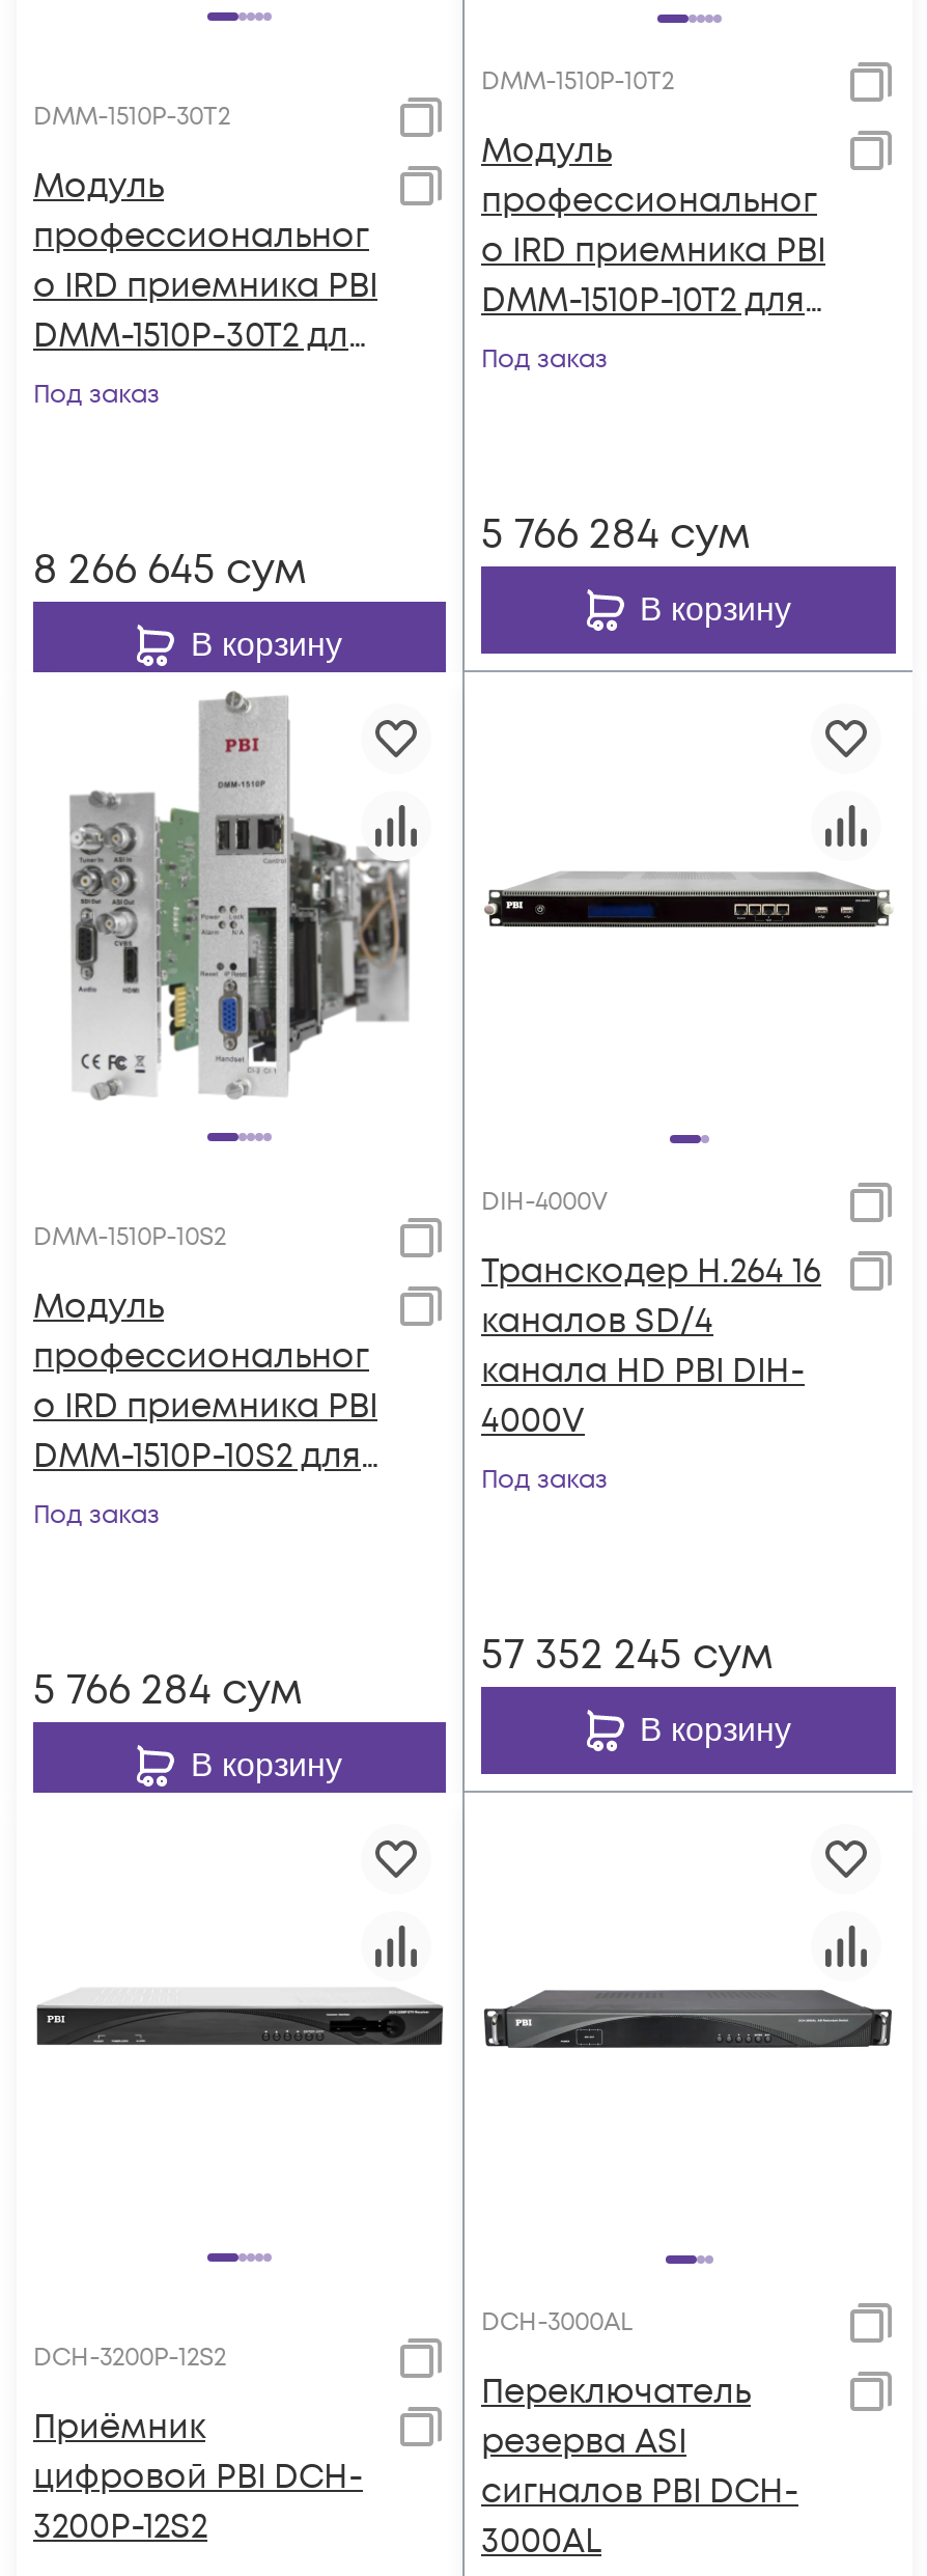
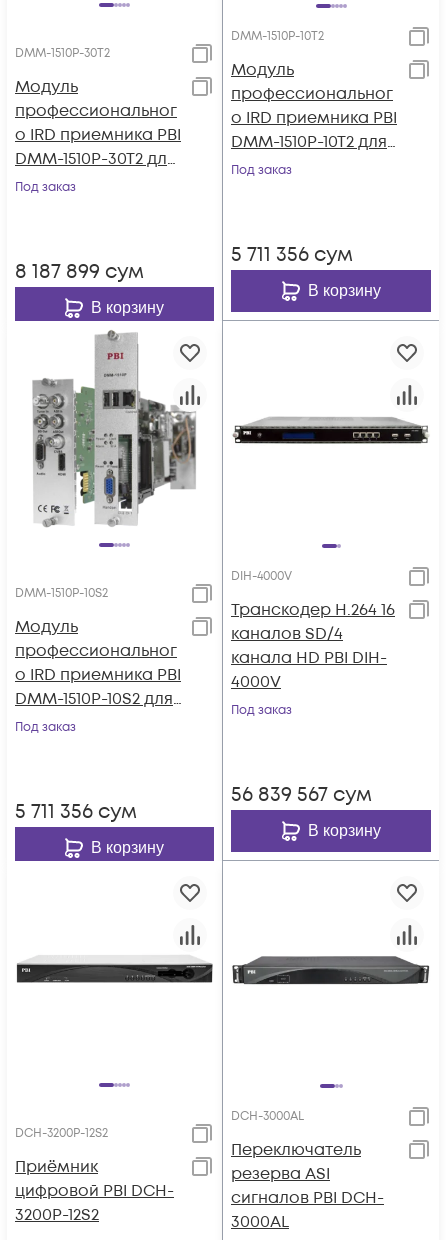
[481,506,751,564] 5 766 284 сум -> [231,241,353,269] 5 711 356 сум
[33,542,307,600] 8 266 645 сум -> [15,258,144,286] 8 187 899 сум
[481,1627,774,1685] 57 352 245 сум -> [231,781,372,809] 56 839 567 сум
[33,1662,303,1720] 5 766 284 сум -> [15,798,137,826] 5 711 356 сум

